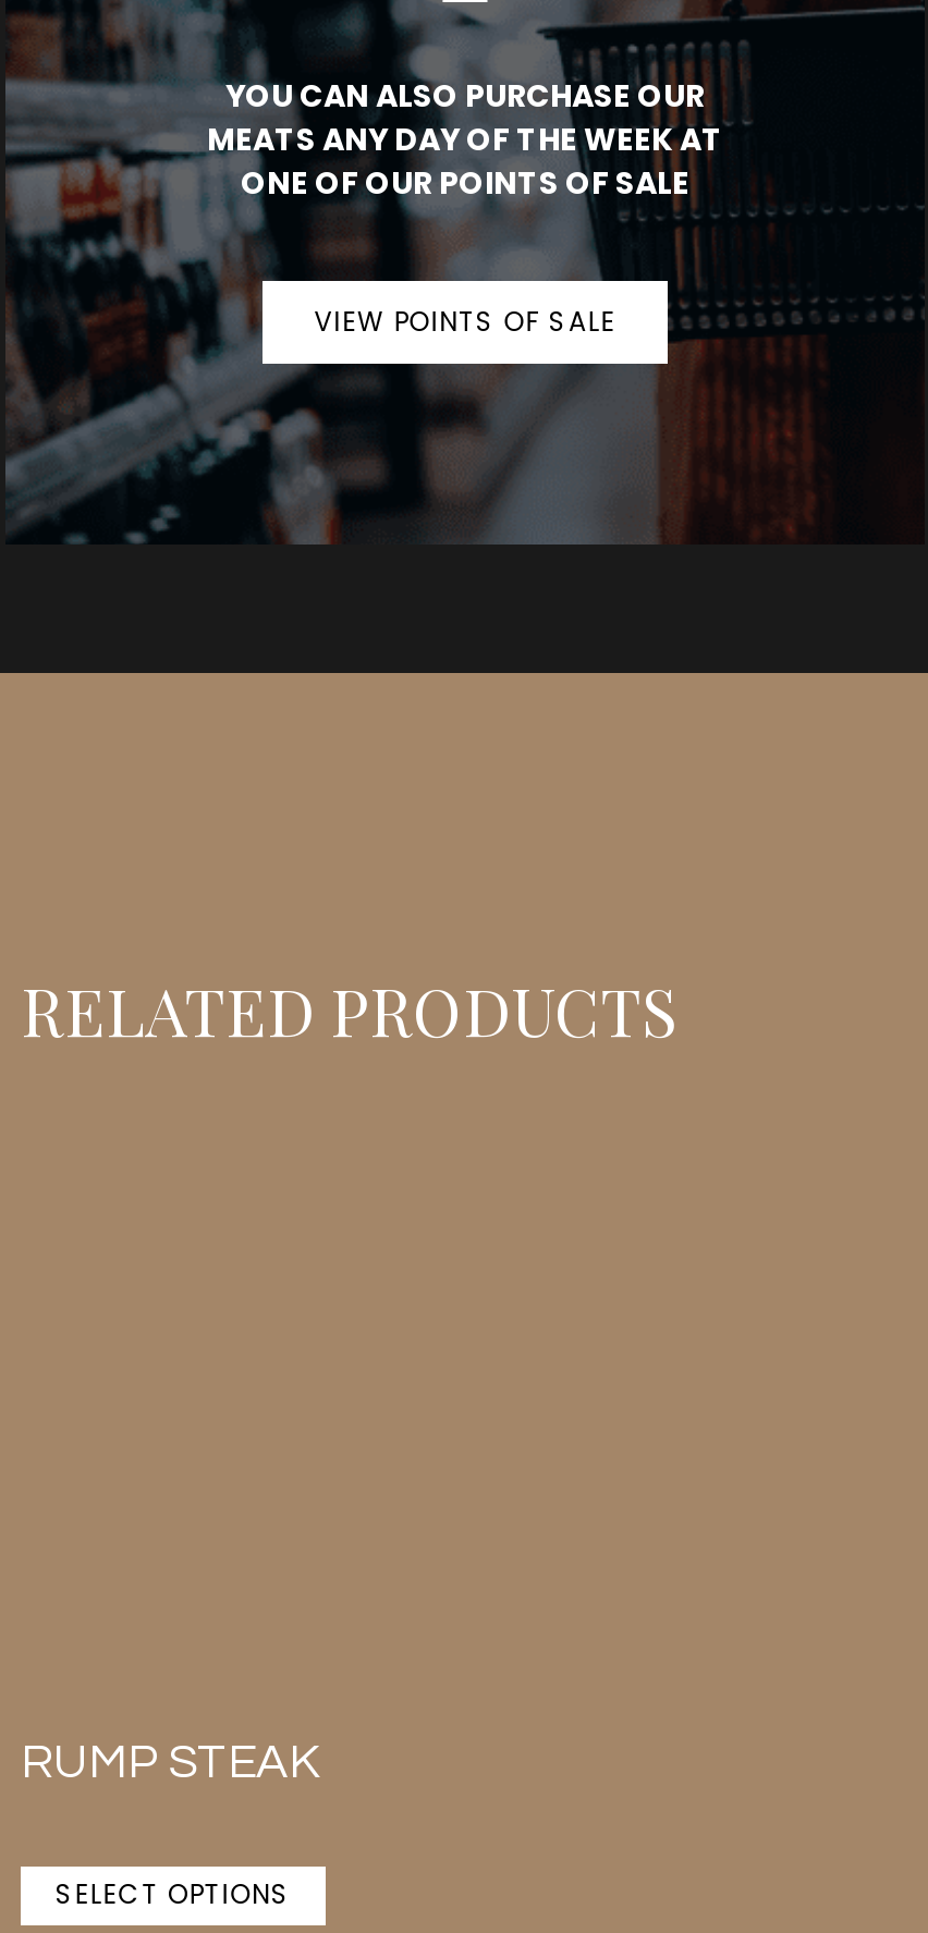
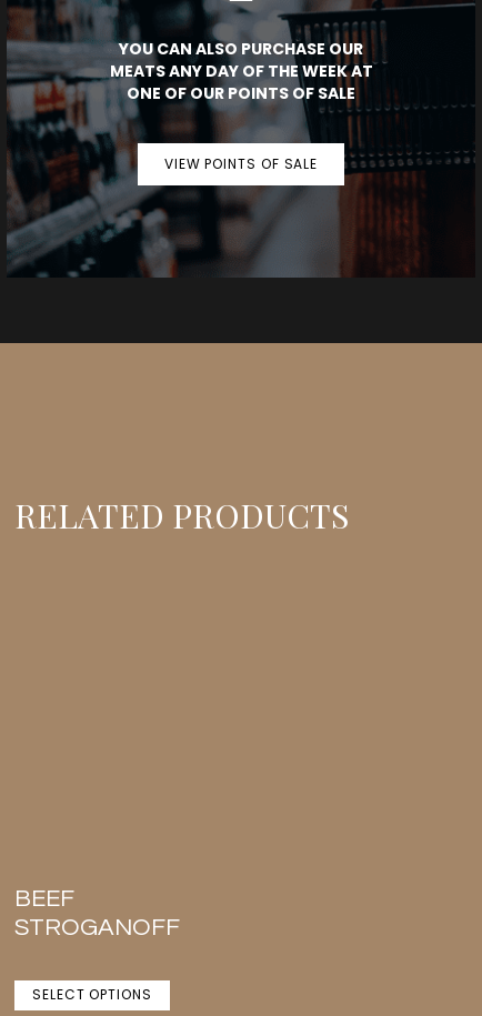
[21,1739,319,1789] RUMP STEAK -> [14,886,180,941] BEEF | STROGANOFF

